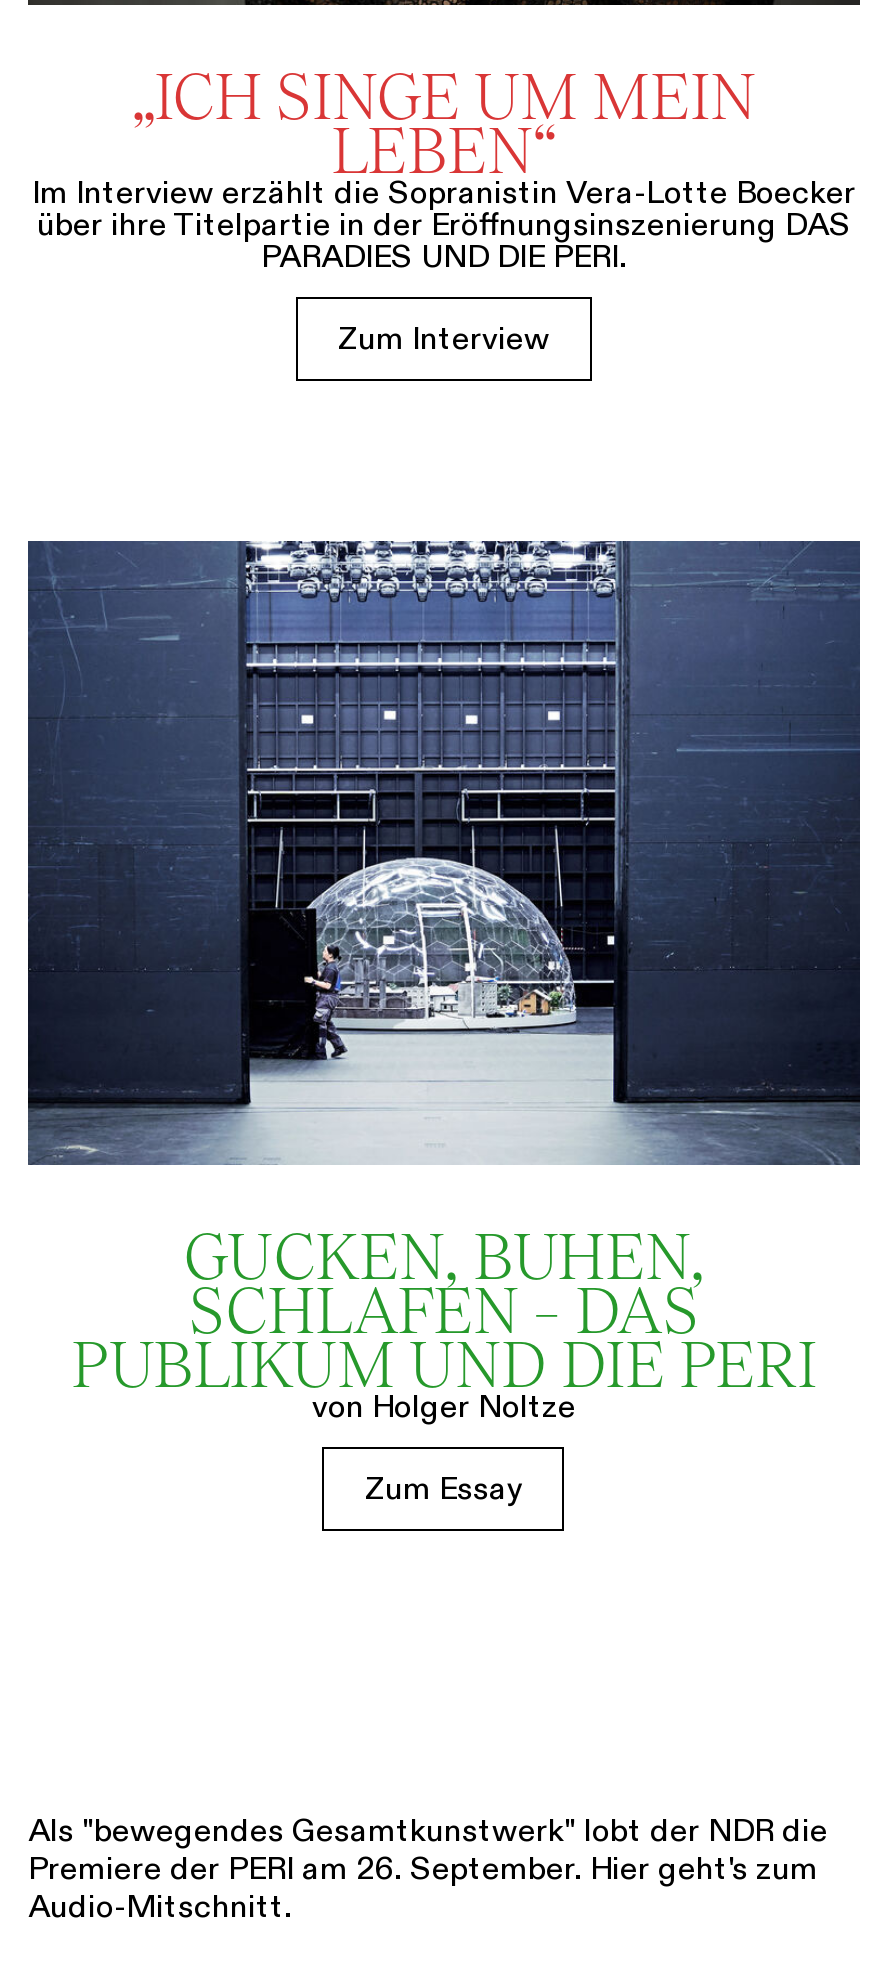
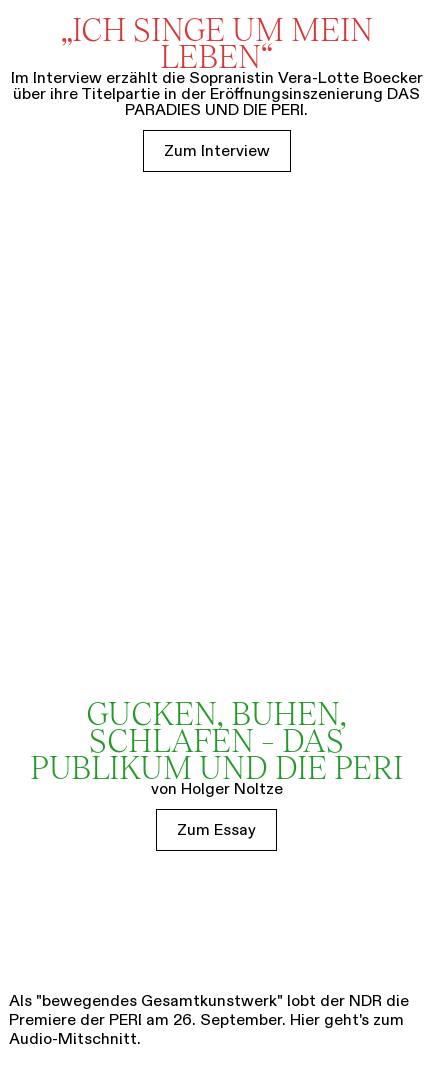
[26,538,862,1168] [image] -> none

